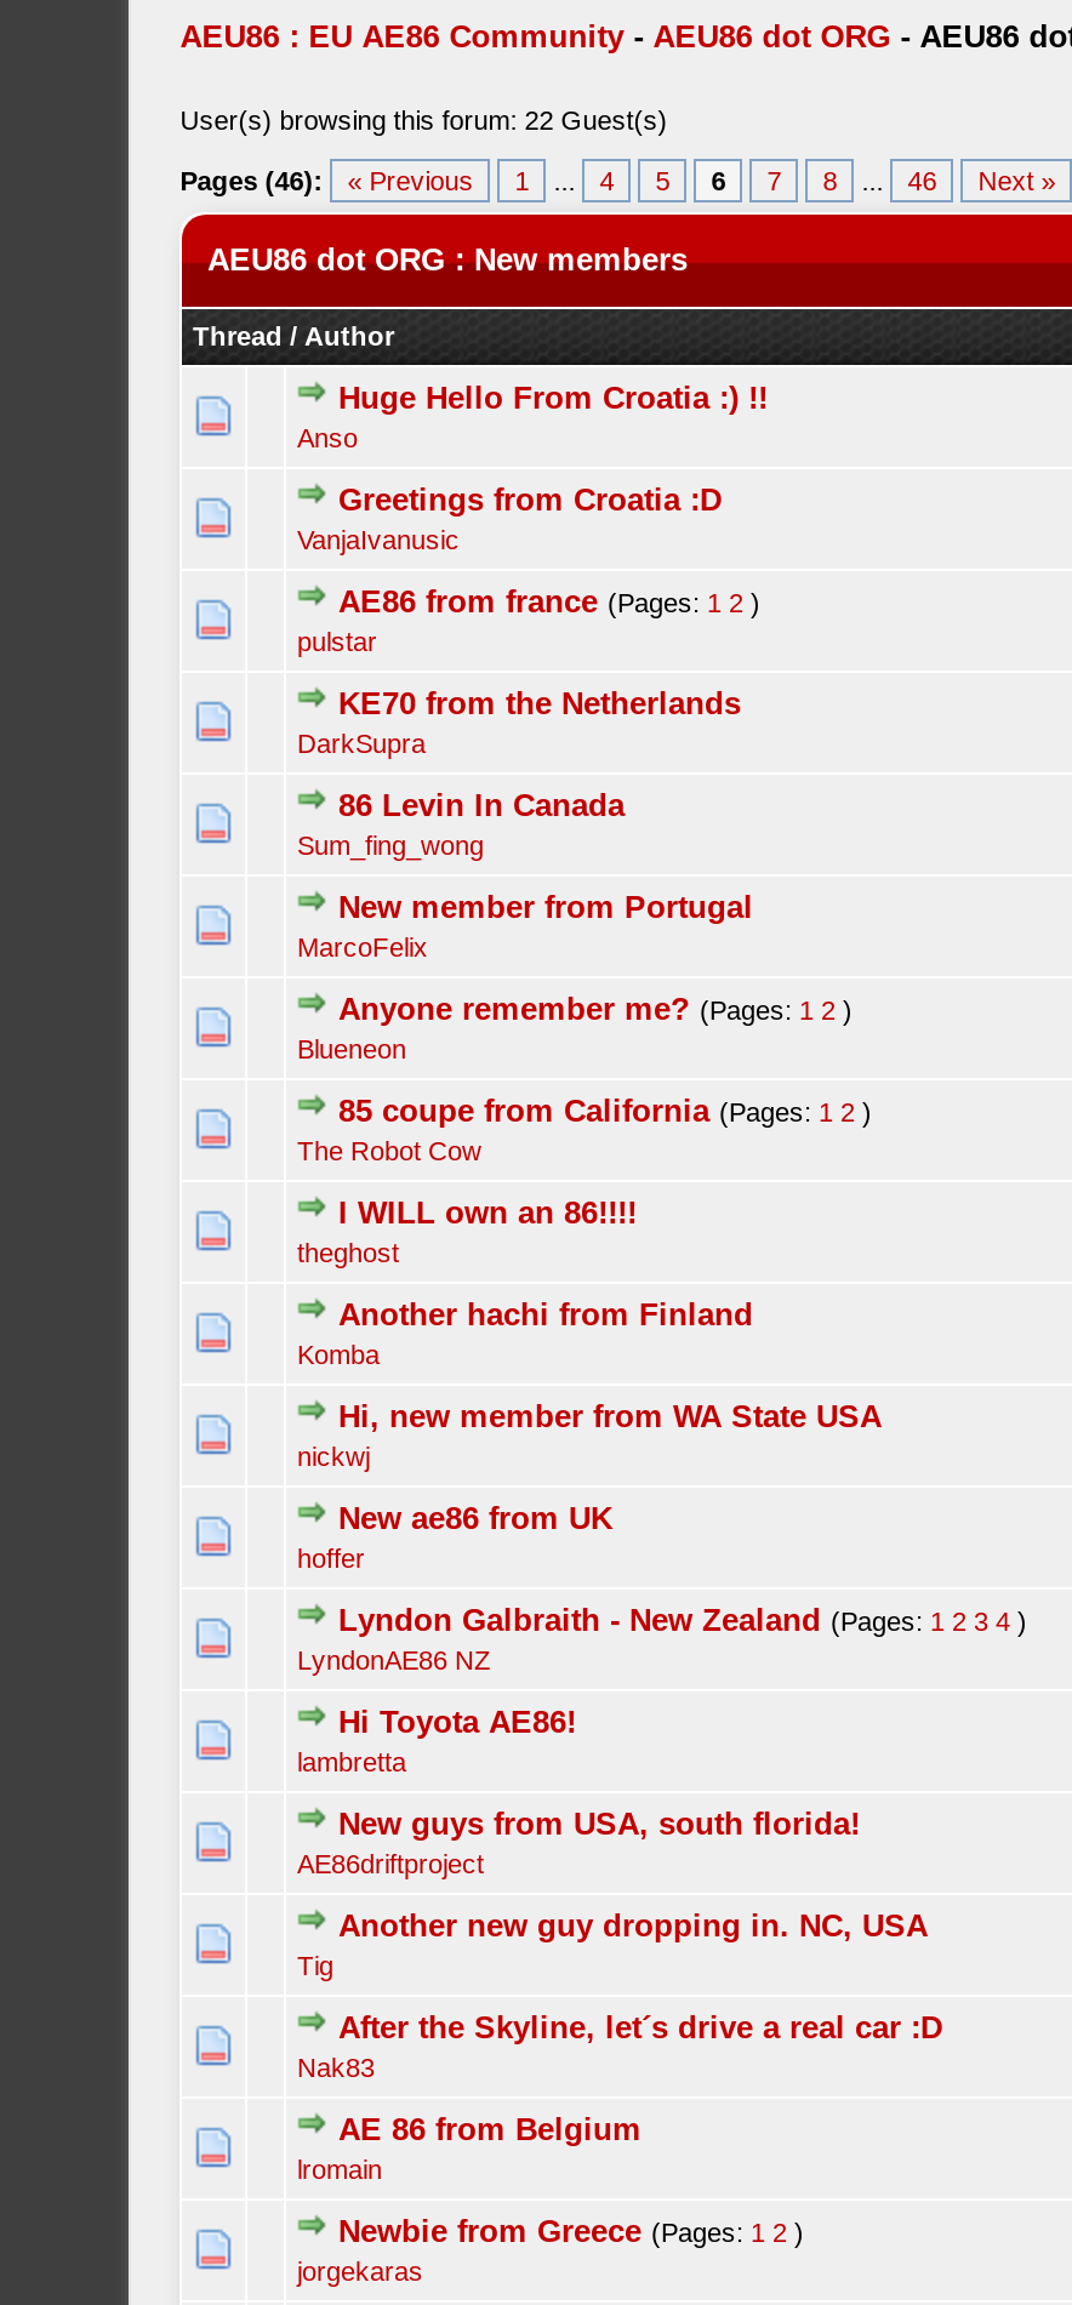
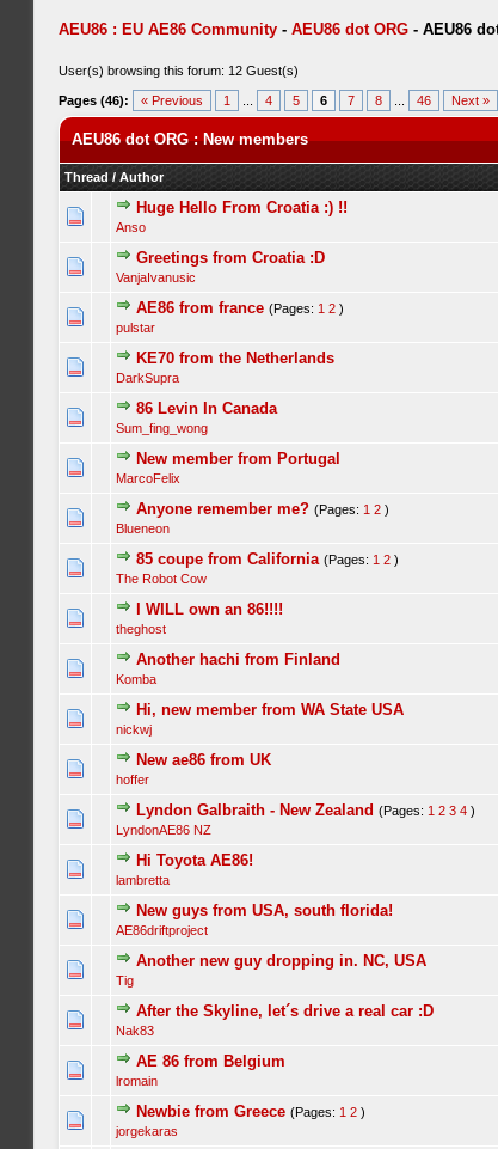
[180,105,668,135] User(s) browsing this forum: 22 Guest(s) -> [59,63,299,78] User(s) browsing this forum: 12 Guest(s)

